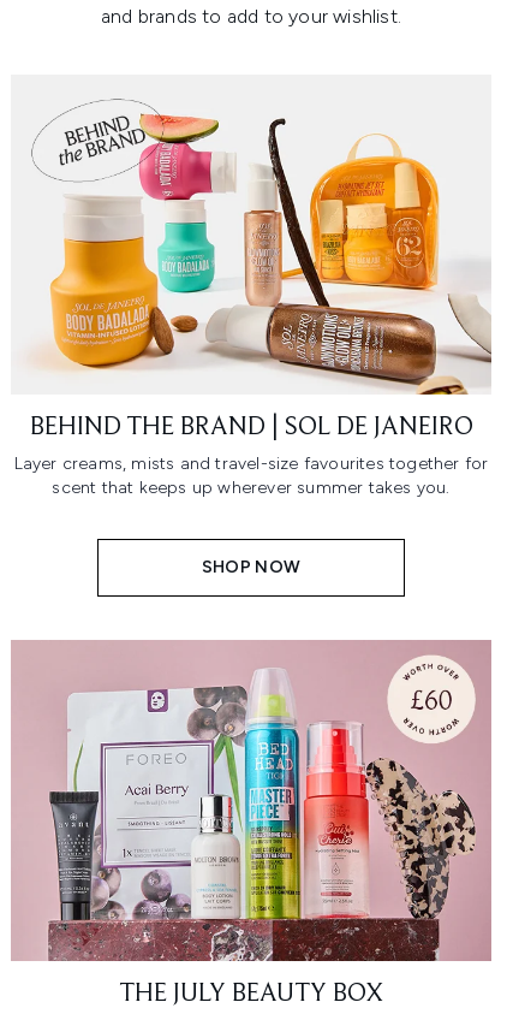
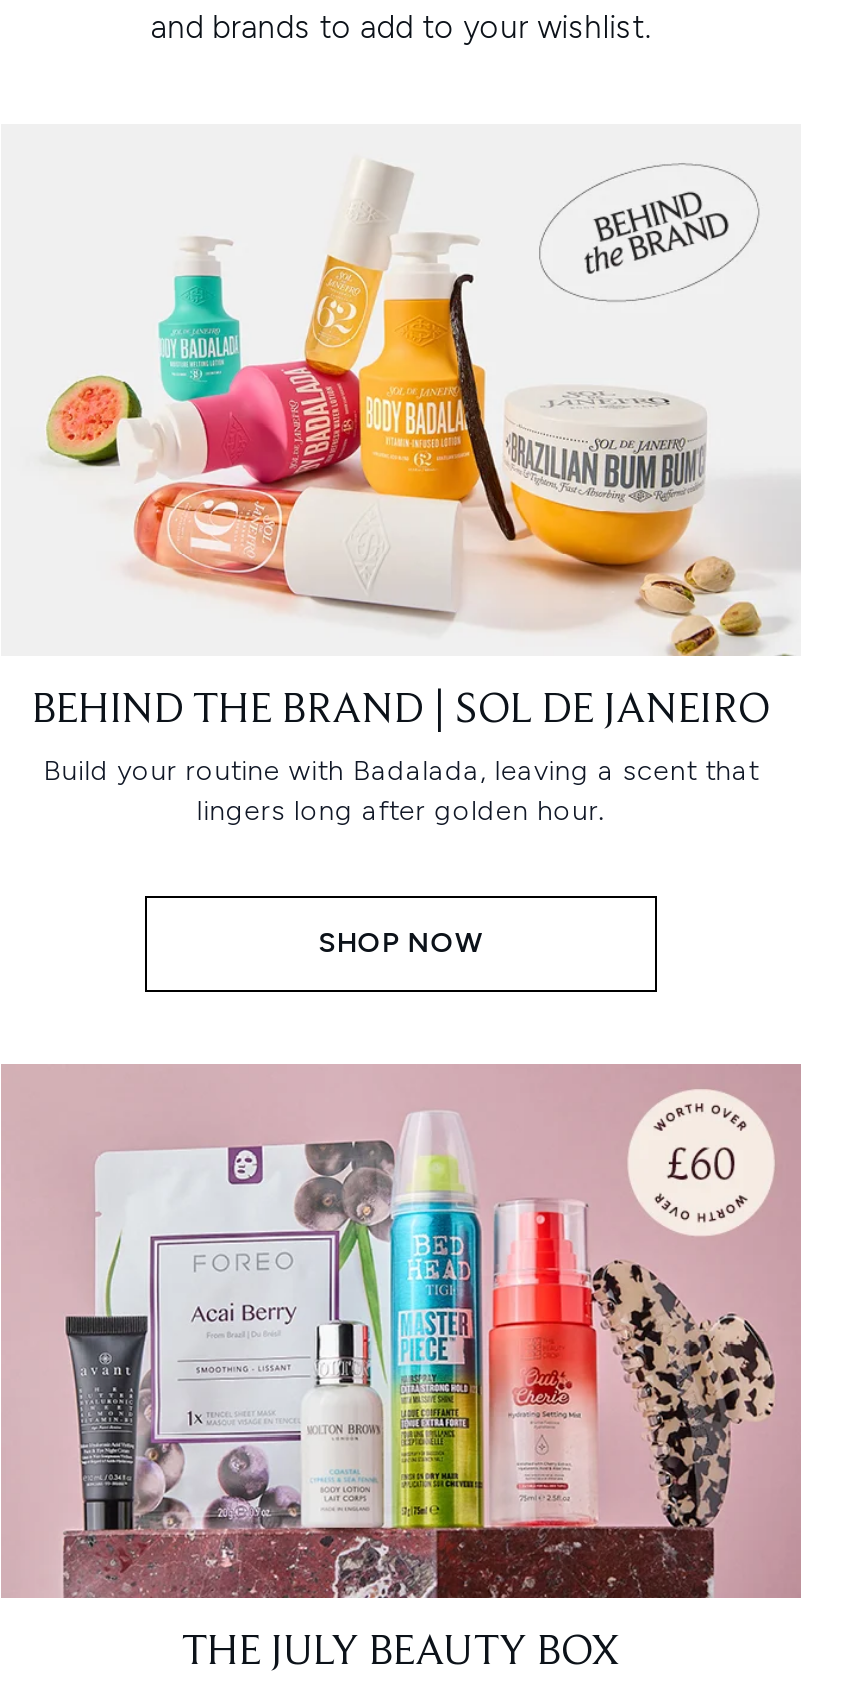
[31,99,493,396] [image] -> [45,162,801,658] [image]
[14,454,488,498] Layer creams, mists and travel-size favourites together for | scent that keeps up wherever summer takes you. -> [43,754,759,828] Build your routine with Badalada, leaving a scent that | lingers long after golden hour.

